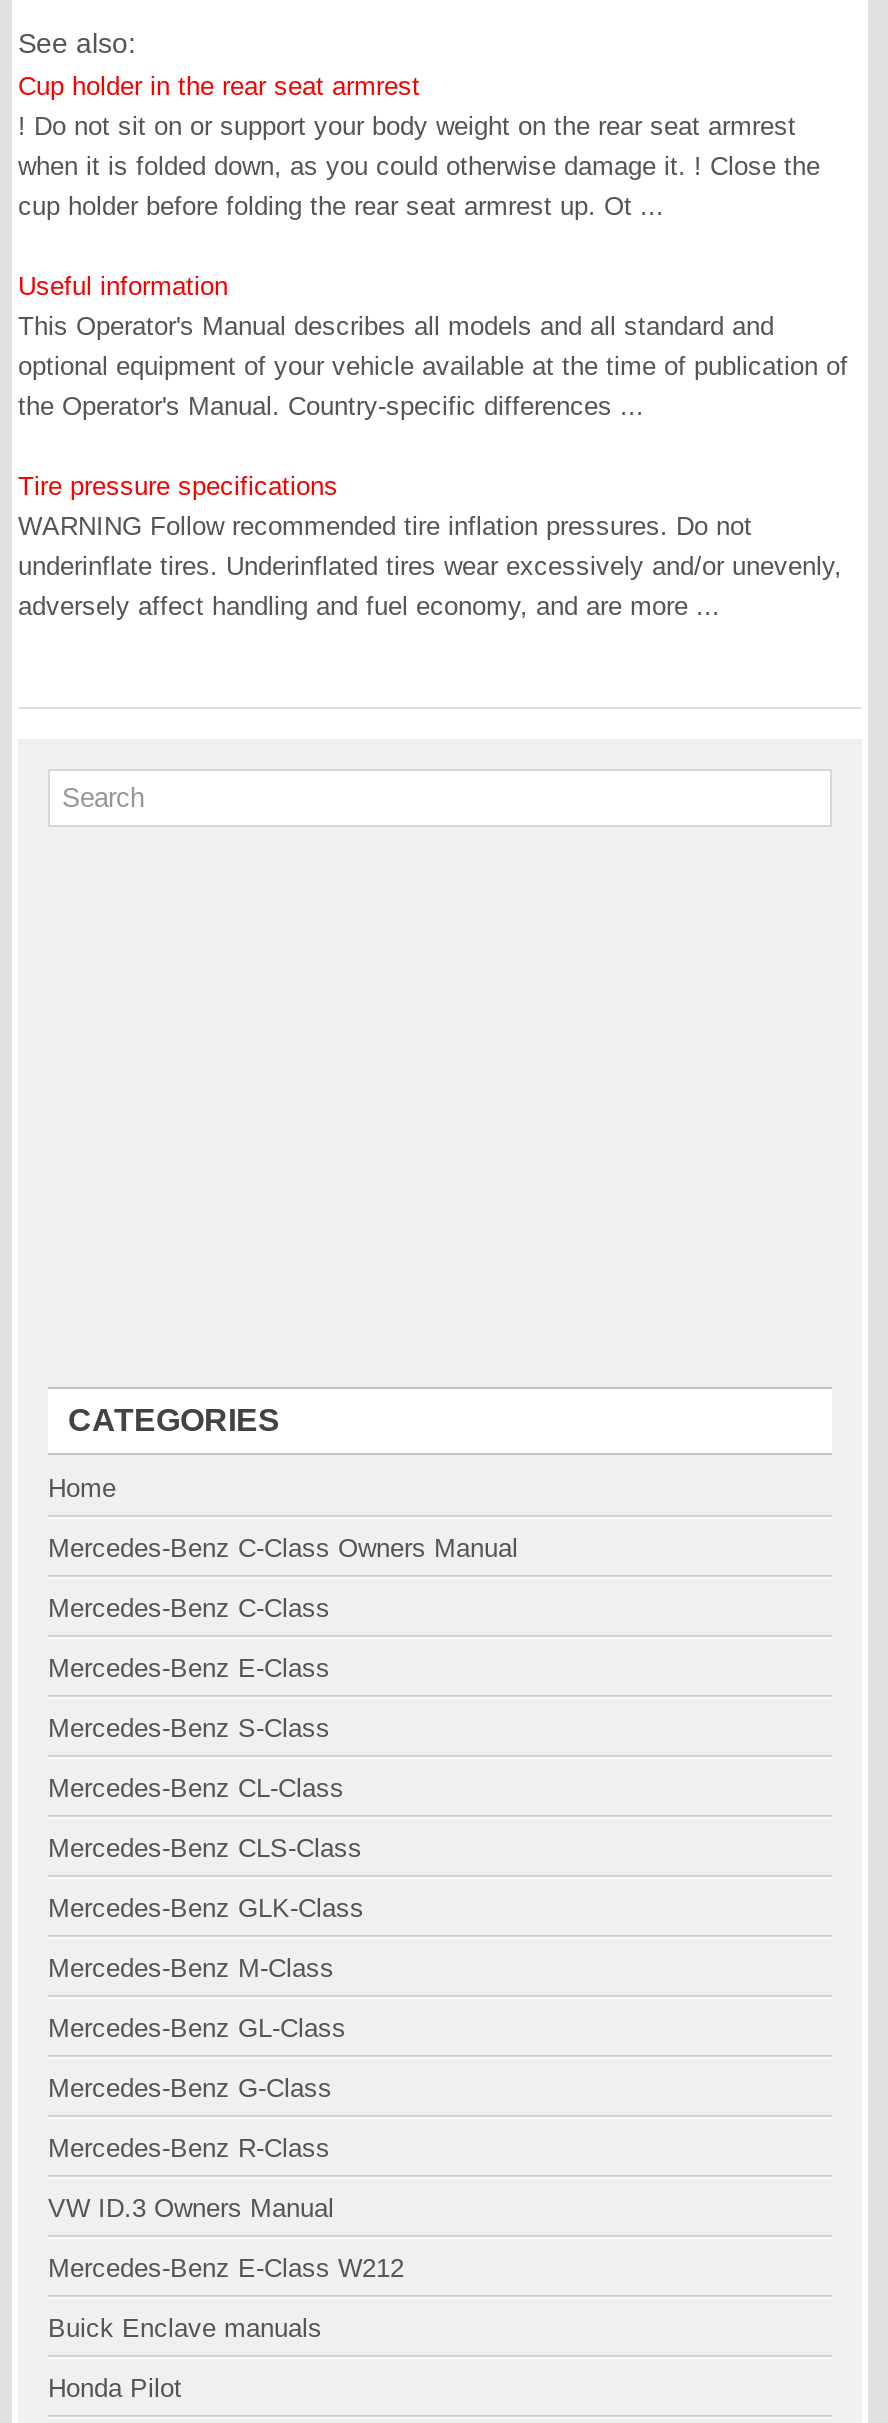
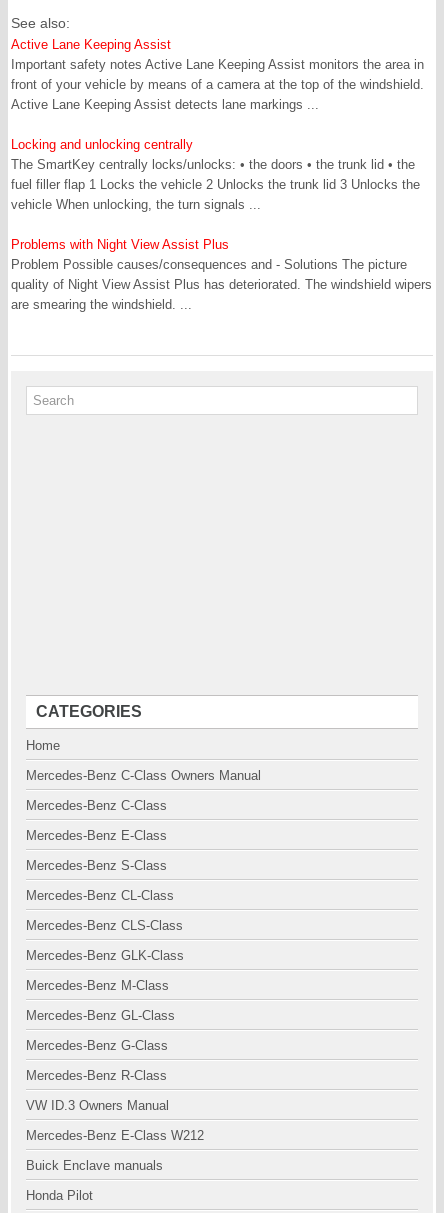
[18,71,820,221] Cup holder in the rear seat armrest | ! Do not sit on or support your body weight on the rear seat armrest | when it is folded down, as you could otherwise damage it. ! Close the | cup holder before folding the rear seat armrest up. Ot ... -> [11,37,424,112] Active Lane Keeping Assist | Important safety notes Active Lane Keeping Assist monitors the area in | front of your vehicle by means of a camera at the top of the windshield. | Active Lane Keeping Assist detects lane markings ...
[18,271,848,421] Useful information | This Operator's Manual describes all models and all standard and | optional equipment of your vehicle available at the time of publication of | the Operator's Manual. Country-specific differences ... -> [11,137,420,212] Locking and unlocking centrally | The SmartKey centrally locks/unlocks: • the doors • the trunk lid • the | fuel filler flap 1 Locks the vehicle 2 Unlocks the trunk lid 3 Unlocks the | vehicle When unlocking, the turn signals ...
[18,471,842,621] Tire pressure specifications | WARNING Follow recommended tire inflation pressures. Do not | underinflate tires. Underinflated tires wear excessively and/or unevenly, | adversely affect handling and fuel economy, and are more ... -> [11,237,432,312] Problems with Night View Assist Plus | Problem Possible causes/consequences and - Solutions The picture | quality of Night View Assist Plus has deteriorated. The windshield wipers | are smearing the windshield. ...

